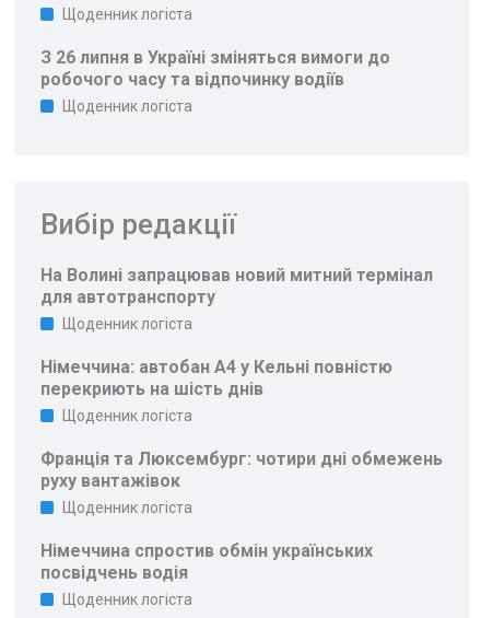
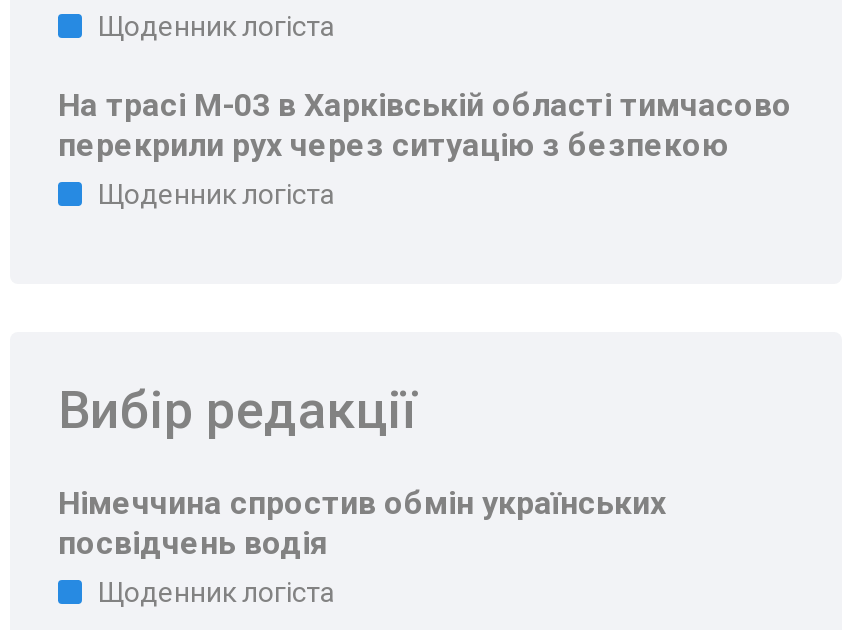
[40,47,390,90] З 26 липня в Україні зміняться вимоги до | робочого часу та відпочинку водіїв -> [58,86,792,164] На трасі М-03 в Харківській області тимчасово | перекрили рух через ситуацію з безпекою
[40,265,443,516] На Волині запрацював новий митний термінал | для автотранспорту | Щоденник логіста | Німеччина: автобан A4 у Кельні повністю | перекриють на шість днів | Щоденник логіста | Франція та Люксембург: чотири дні обмежень | руху вантажівок | Щоденник логіста -> none

